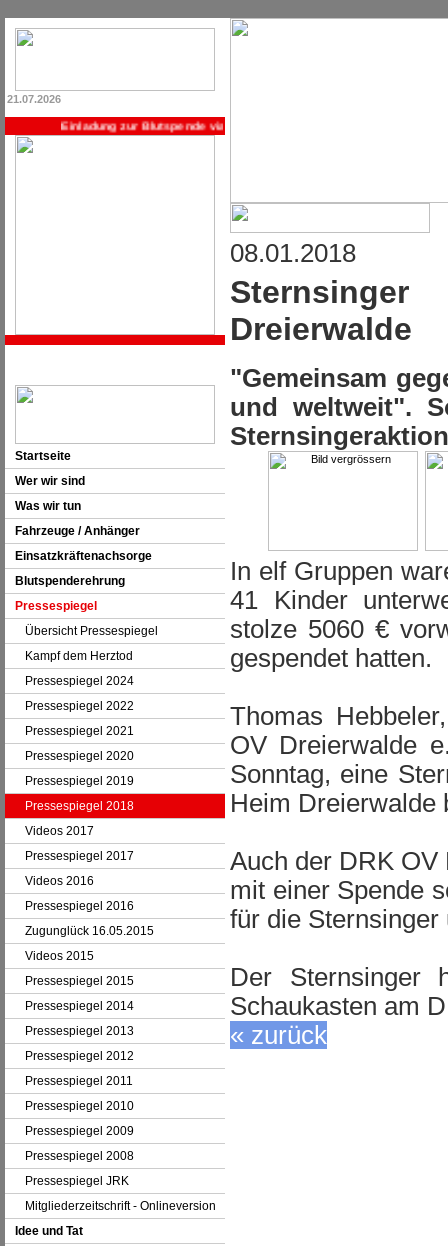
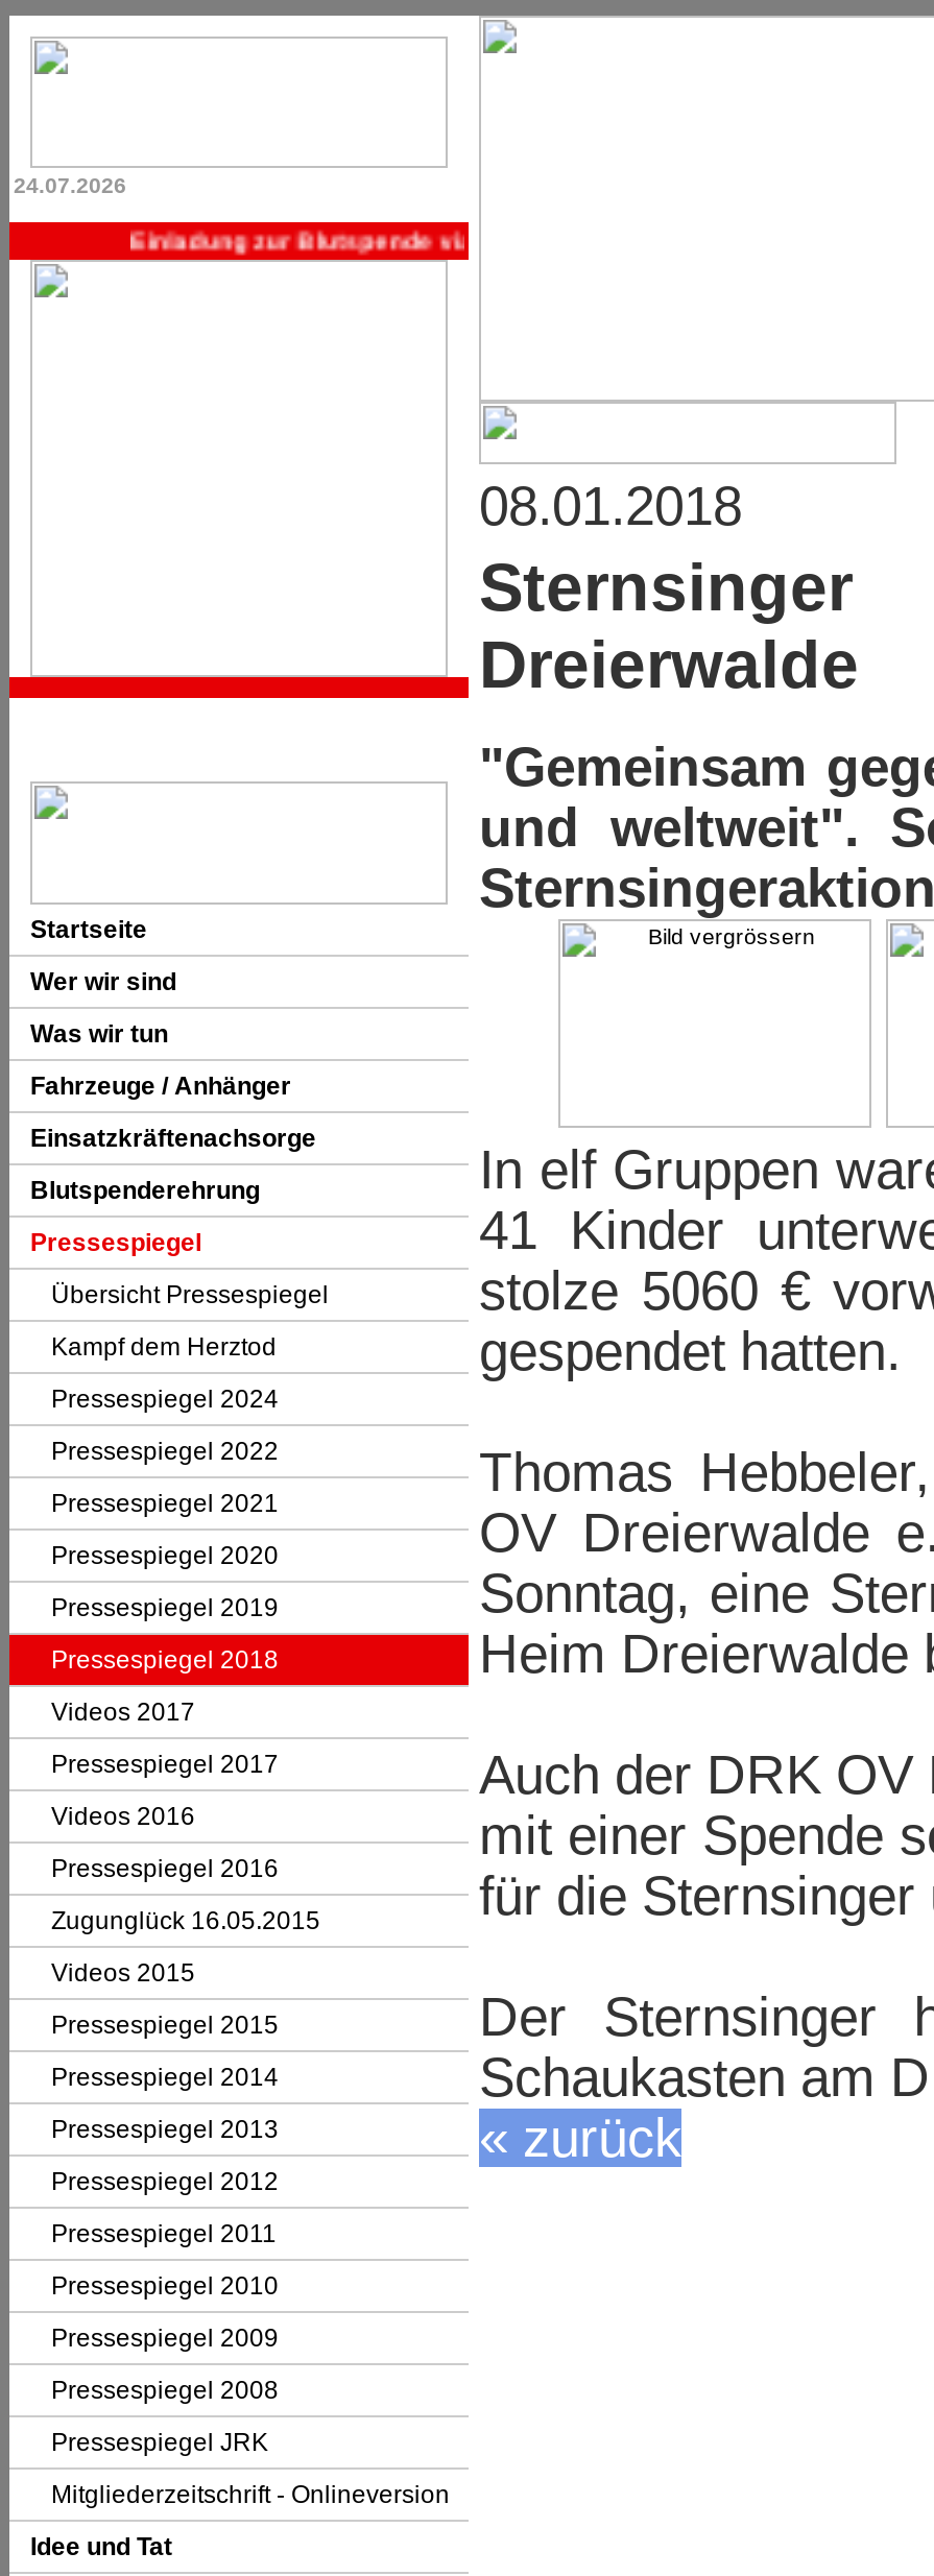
[7,93,61,105] 21.07.2026 -> [14,172,126,197] 24.07.2026

